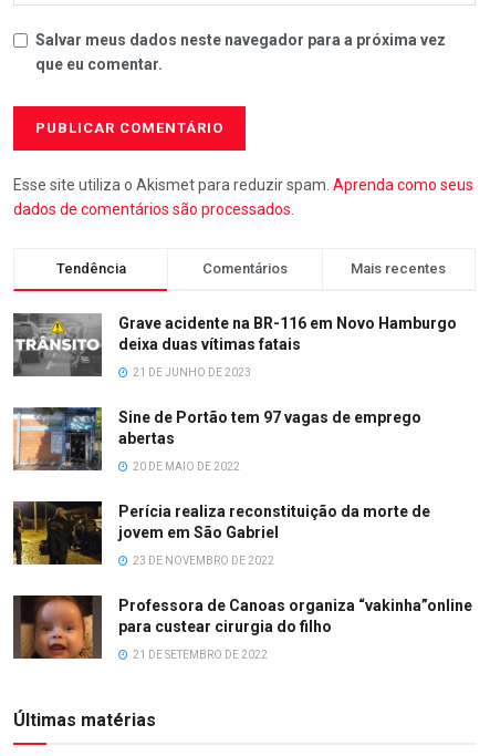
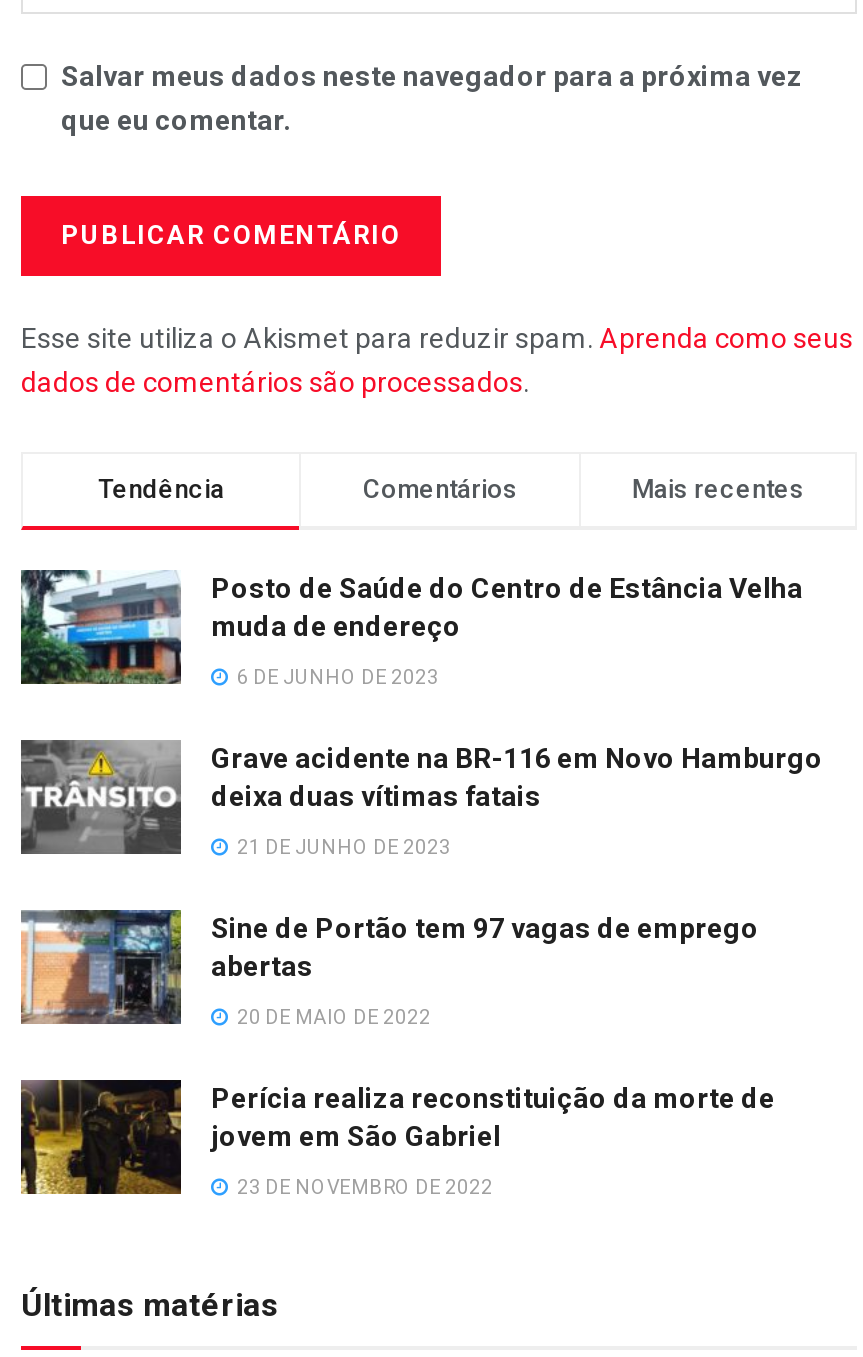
none -> [21,570,803,689] [image] | Posto de Saúde do Centro de Estância Velha | muda de endereço | 6 DE JUNHO DE 2023
moved [12,315,457,567] -> [19,743,823,1199]: [image] | Grave acidente na BR-116 em Novo Hamburgo | deixa duas vítimas fatais | ... | jovem em São Gabriel | 23 DE NOVEMBRO DE 2022
[12,596,472,661] [image] | Professora de Canoas organiza “vakinha”online | para custear cirurgia do filho | 21 DE SETEMBRO DE 2022 -> none

